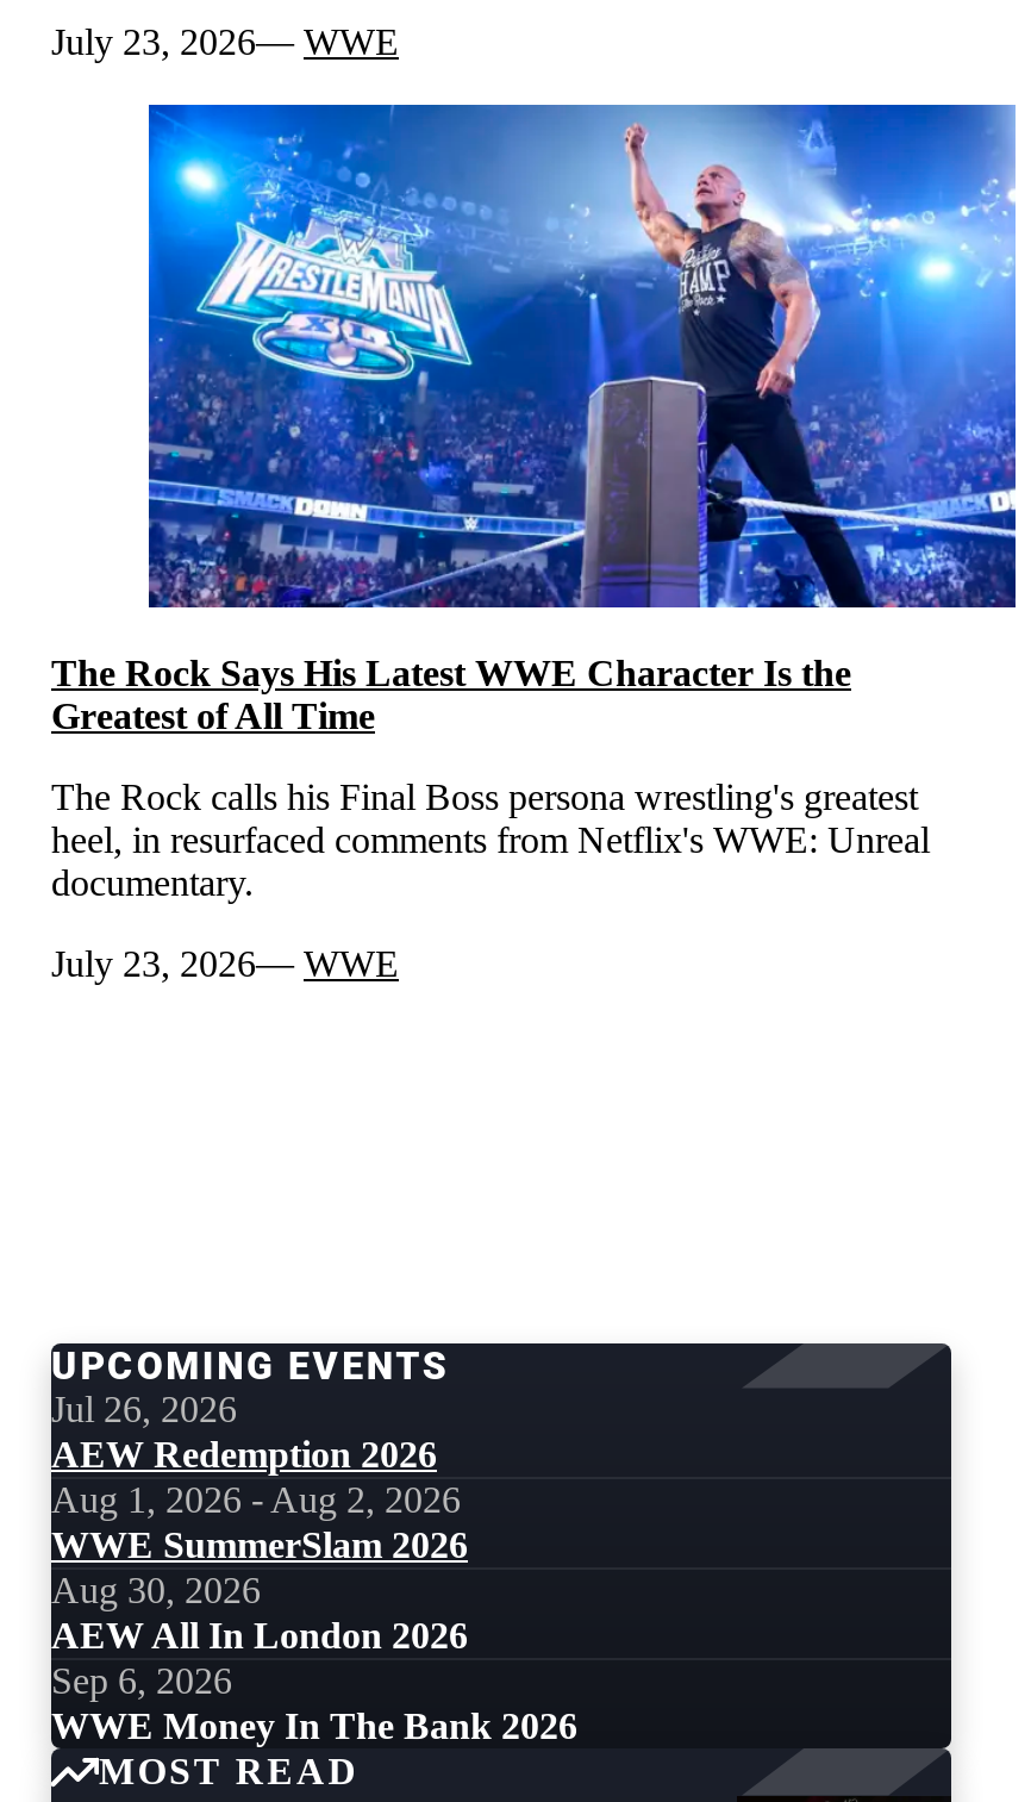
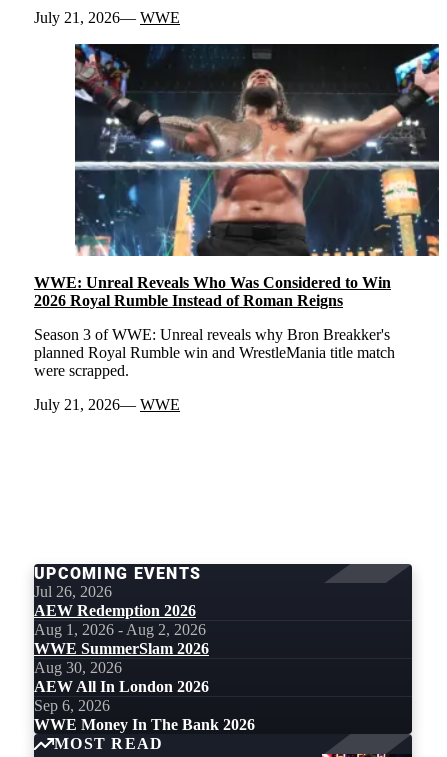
[51,21,399,62] July 23, 2026 WWE -> [34,9,180,26] July 21, 2026 WWE
[51,102,1018,735] [image] | The Rock Says His Latest WWE Character Is the | Greatest of All Time -> [34,43,440,309] [image] | WWE: Unreal Reveals Who Was Considered to Win | 2026 Royal Rumble Instead of Roman Reigns
[51,776,930,902] The Rock calls his Final Boss persona wrestling's greatest | heel, in resurfaced comments from Netflix's WWE: Unreal | documentary. -> [34,326,395,379] Season 3 of WWE: Unreal reveals why Bron Breakker's | planned Royal Rumble win and WrestleMania title match | were scrapped.
[51,943,399,983] July 23, 2026 WWE -> [34,396,180,413] July 21, 2026 WWE

